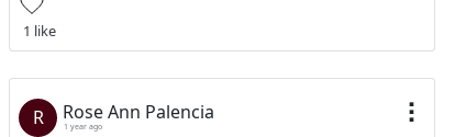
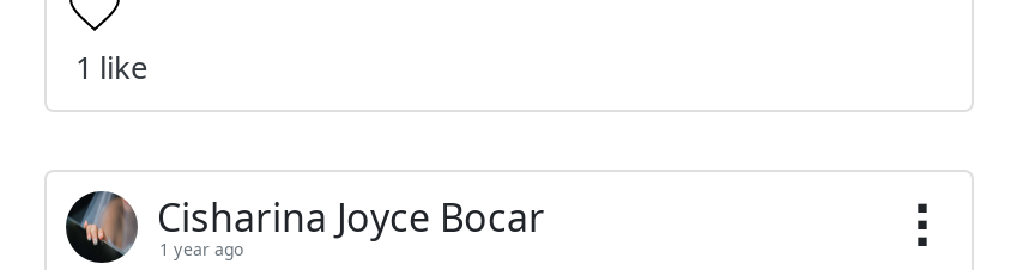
[32,100,214,129] R | Rose Ann Palencia -> [157,190,545,243] Cisharina Joyce Bocar

